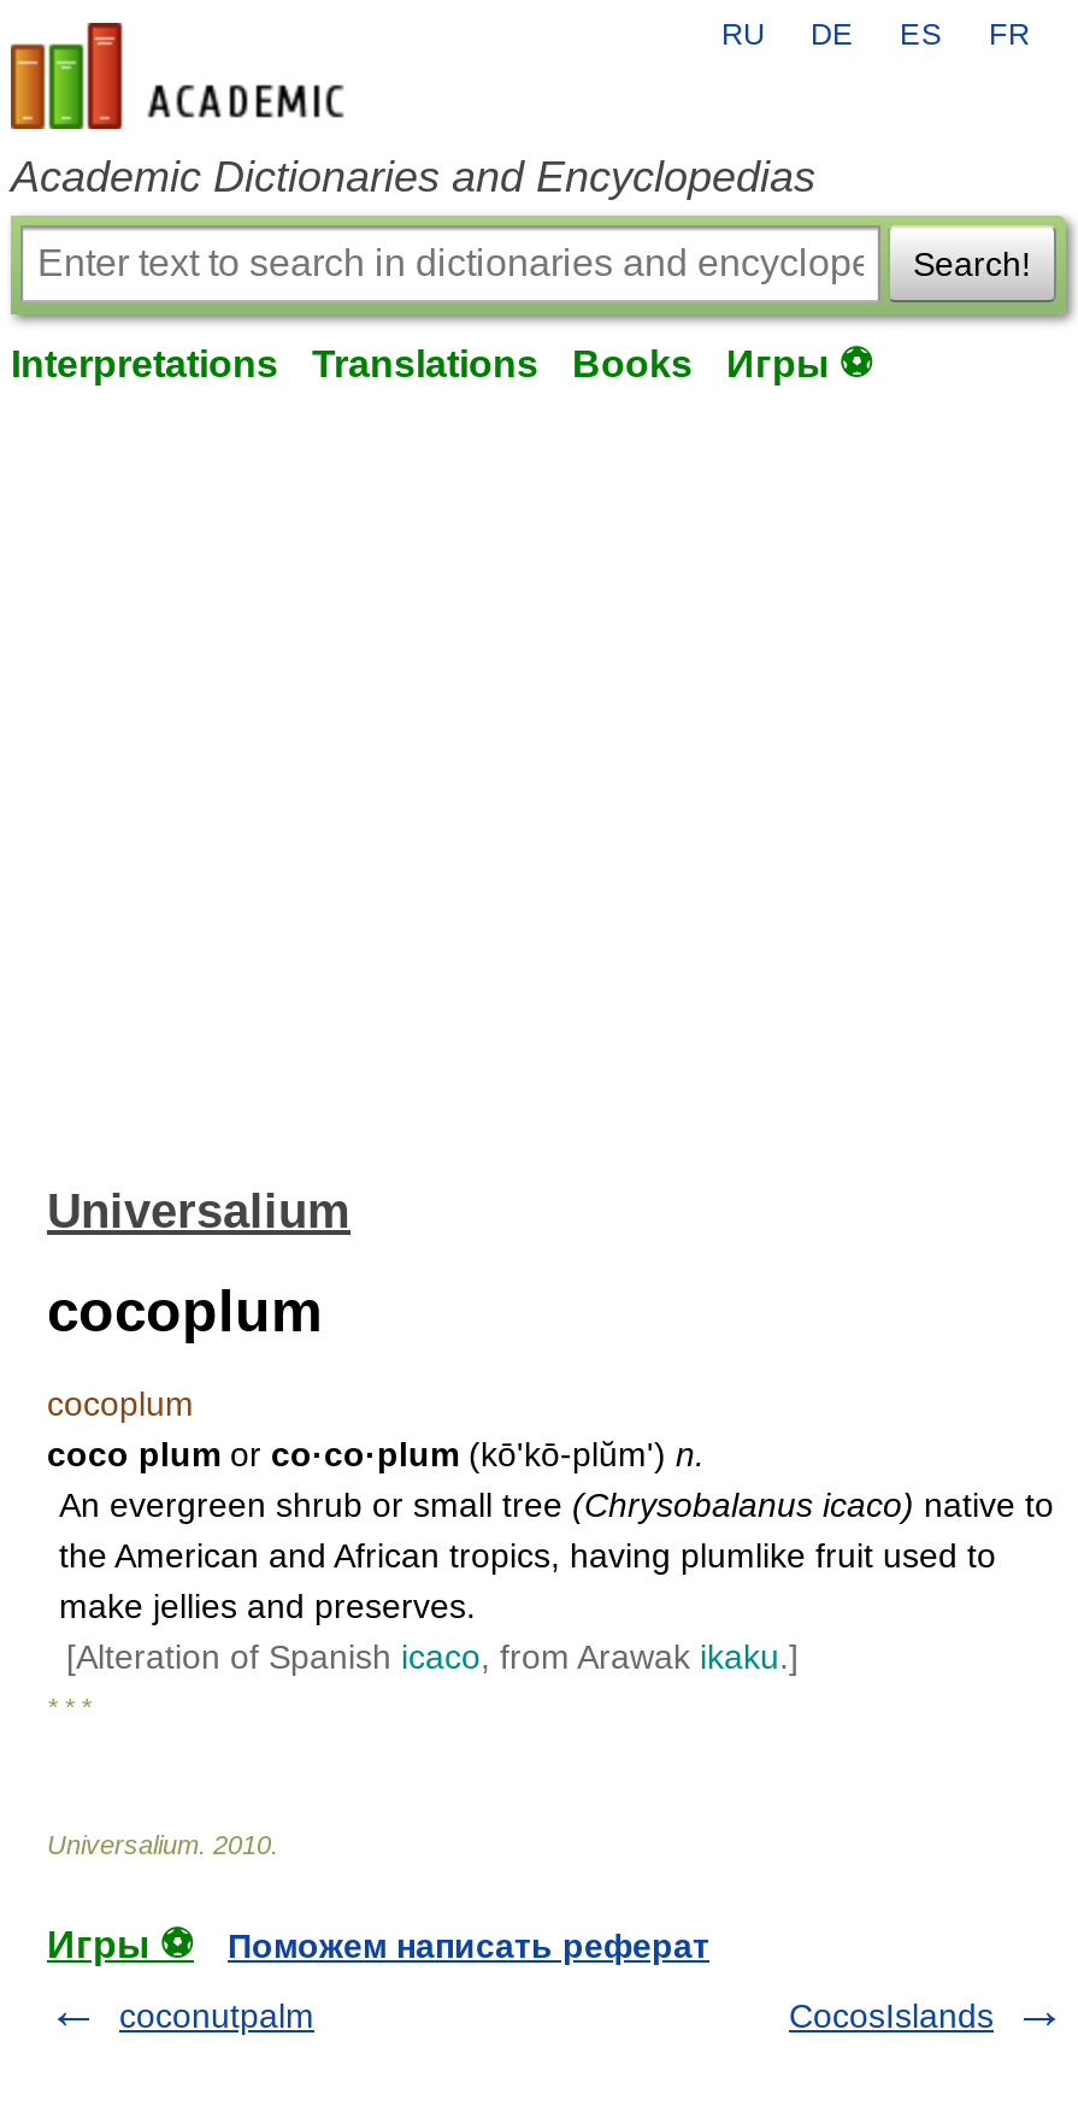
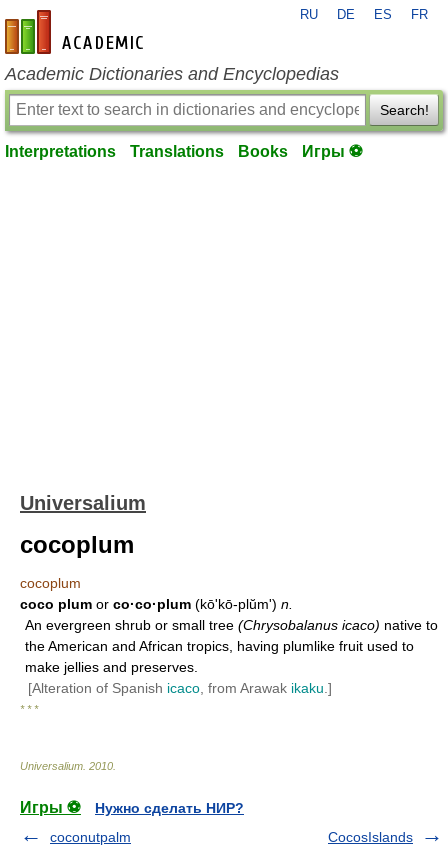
[228,1926,709,1965] Поможем написать реферат -> [95,800,244,816] Нужно сделать НИР?

